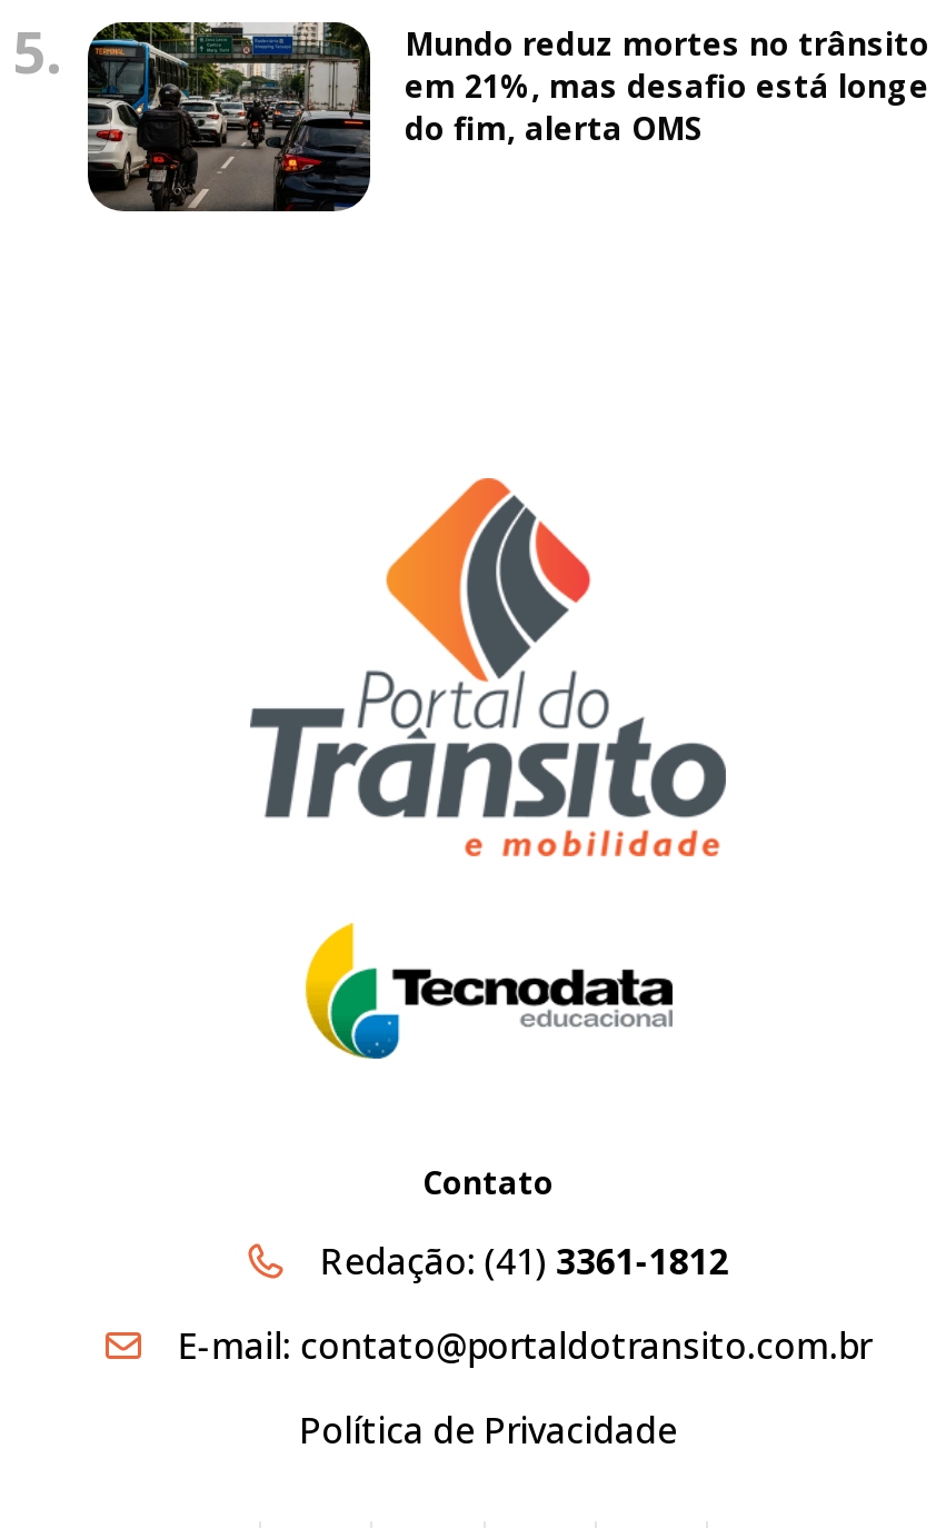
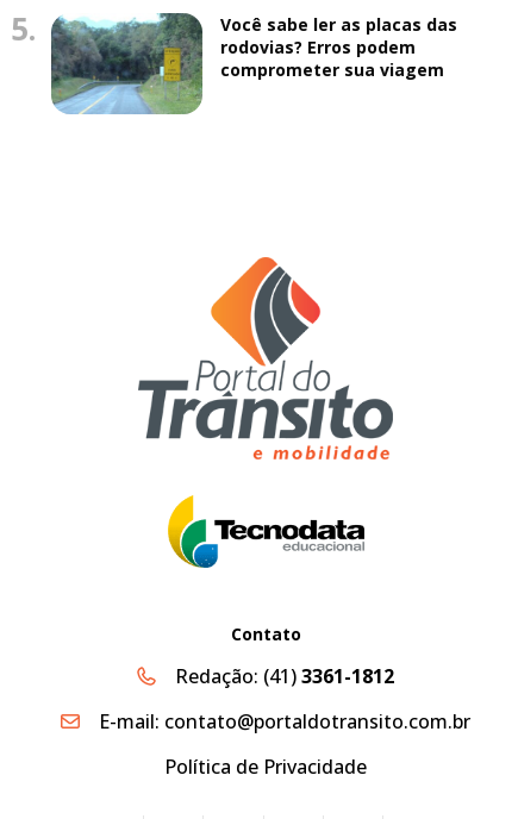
[86,20,929,214] [image] | Mundo reduz mortes no trânsito | em 21%, mas desafio está longe | do fim, alerta OMS -> [50,13,458,115] [image] | Você sabe ler as placas das | rodovias? Erros podem | comprometer sua viagem

